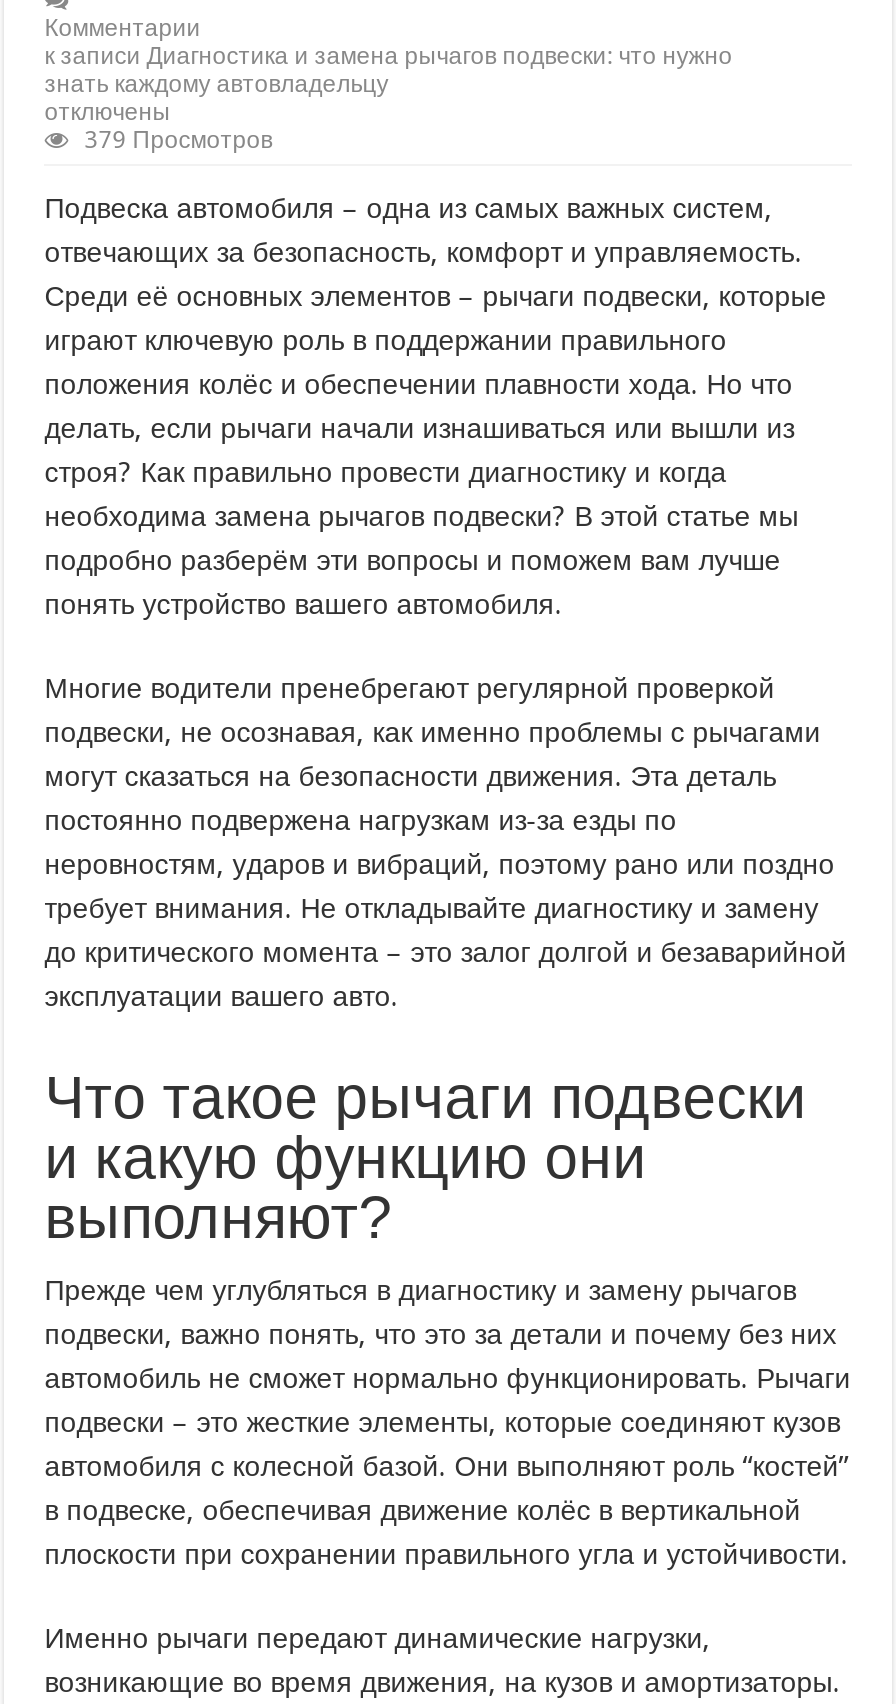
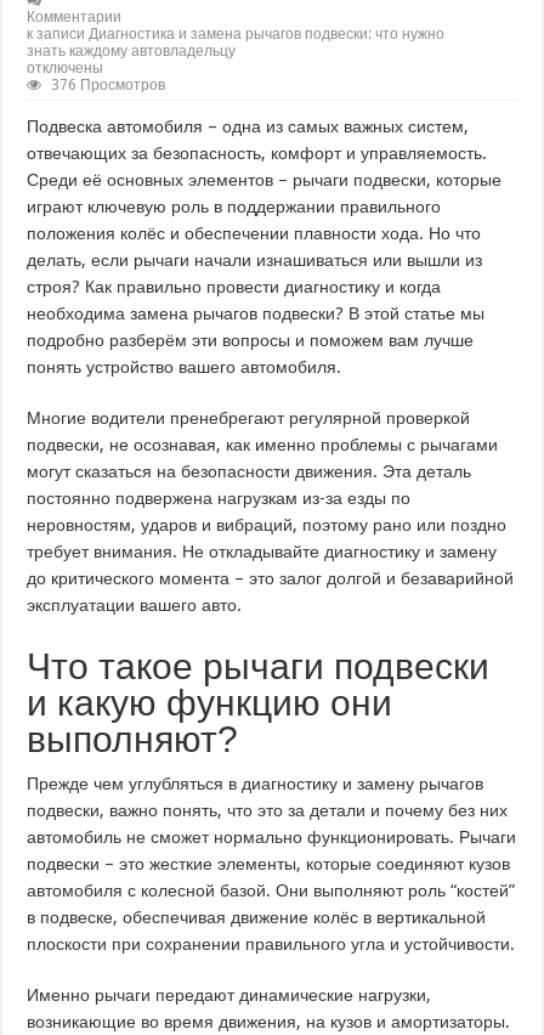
[84,125,272,153] 379 Просмотров -> [51,76,165,93] 376 Просмотров

